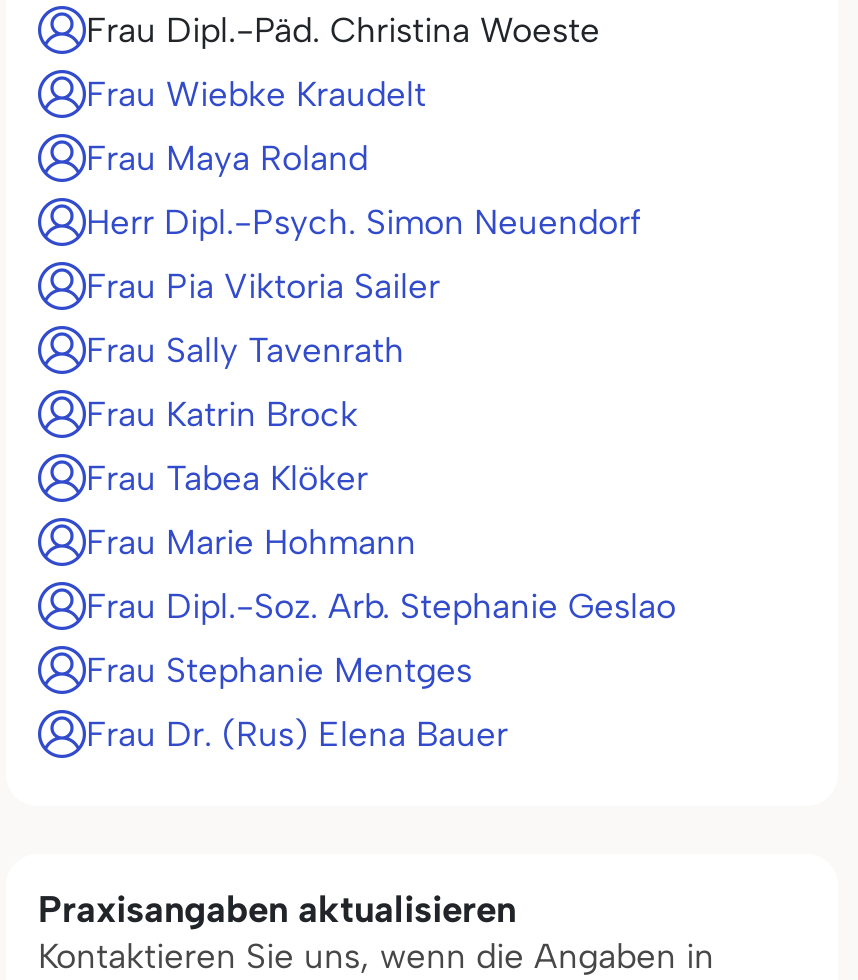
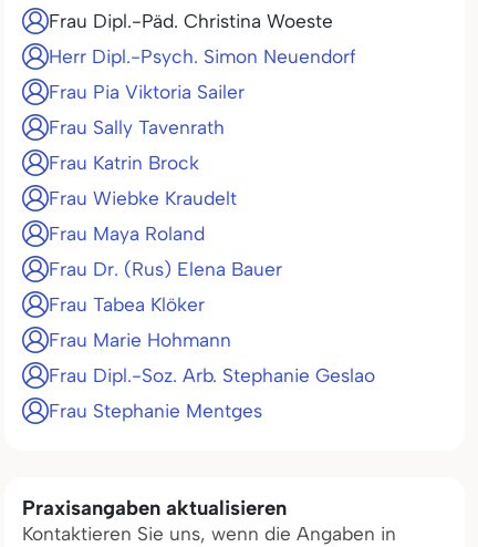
moved [86,74,426,178] -> [49,187,237,245]: Frau Wiebke Kraudelt | Frau Maya Roland
moved [86,202,642,434] -> [49,45,356,174]: Herr Dipl.-Psych. Simon Neuendorf | Frau Pia Viktoria Sailer | Frau Sally Tavenrath | Frau Katrin Brock
moved [86,458,676,690] -> [49,293,375,422]: Frau Tabea Klöker | Frau Marie Hohmann | Frau Dipl.-Soz. Arb. Stephanie Geslao | Frau Stephanie Mentges
moved [86,714,508,754] -> [49,258,282,280]: Frau Dr. (Rus) Elena Bauer

